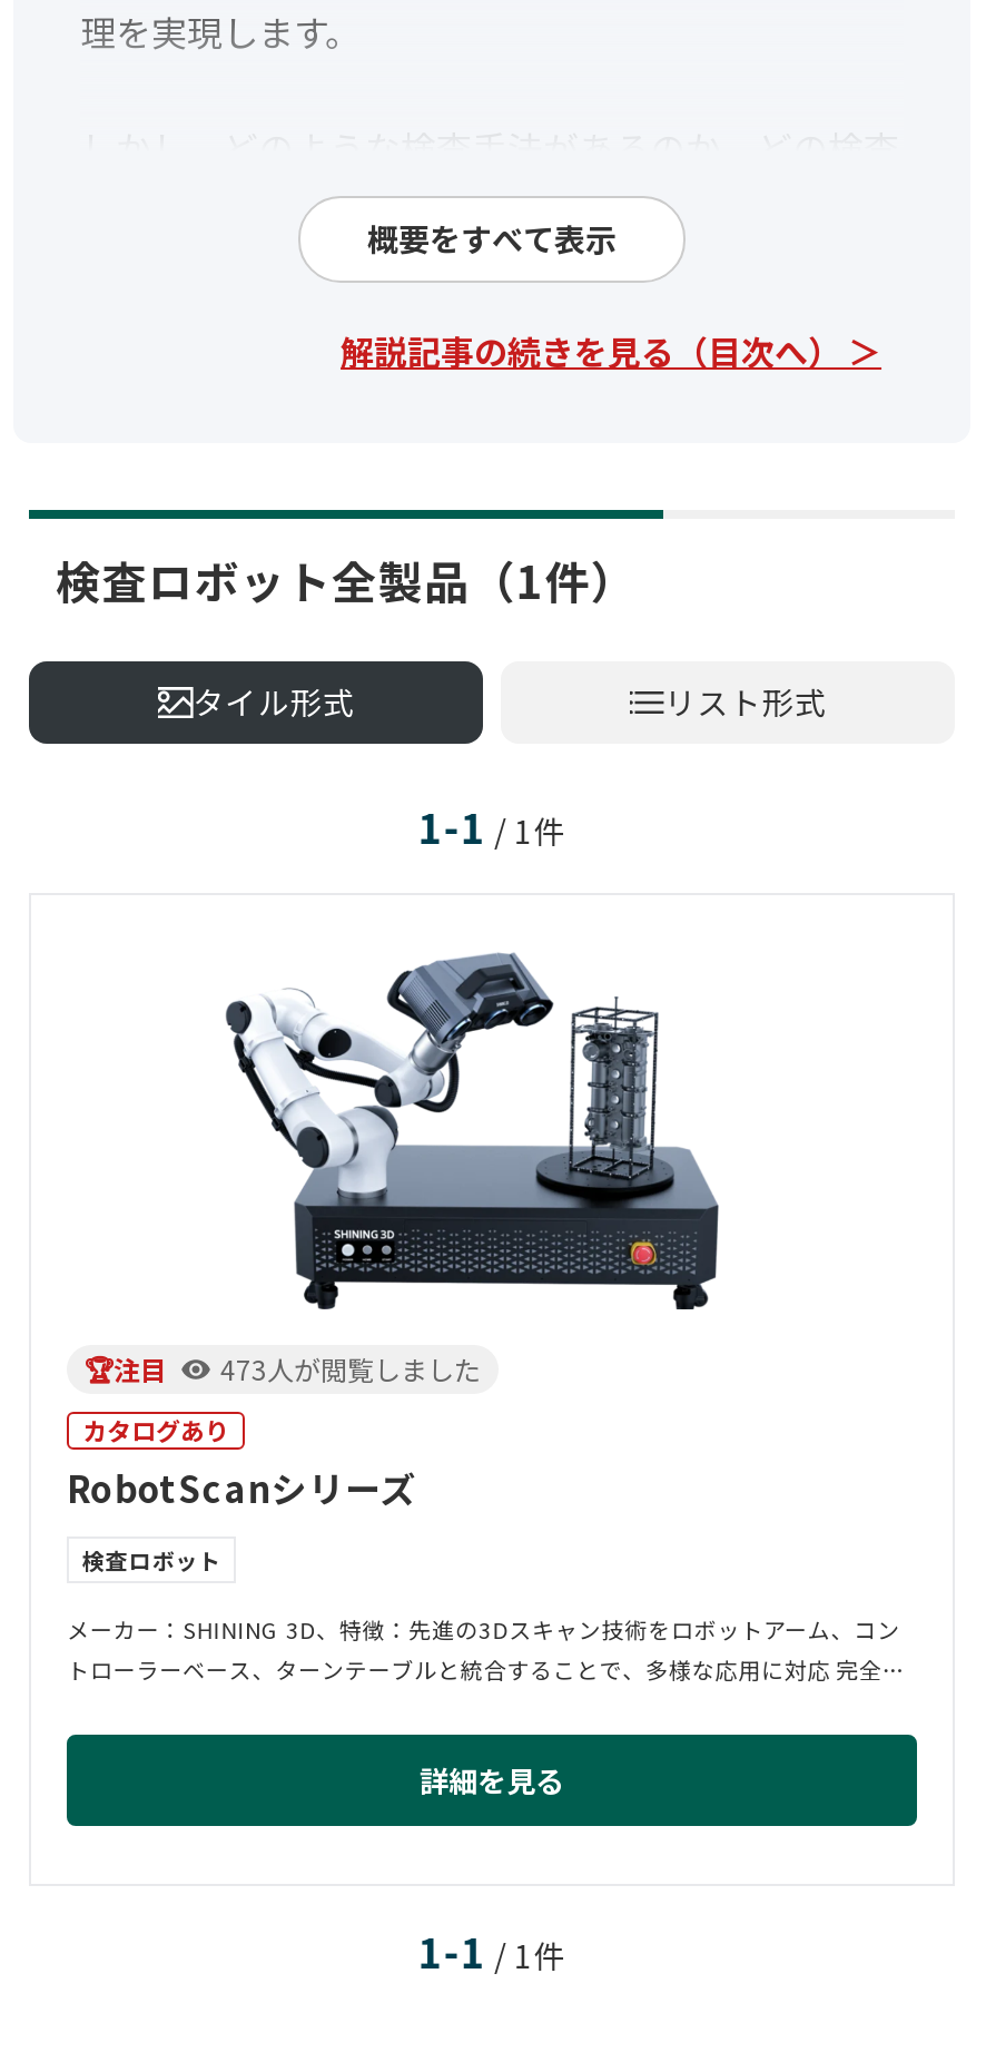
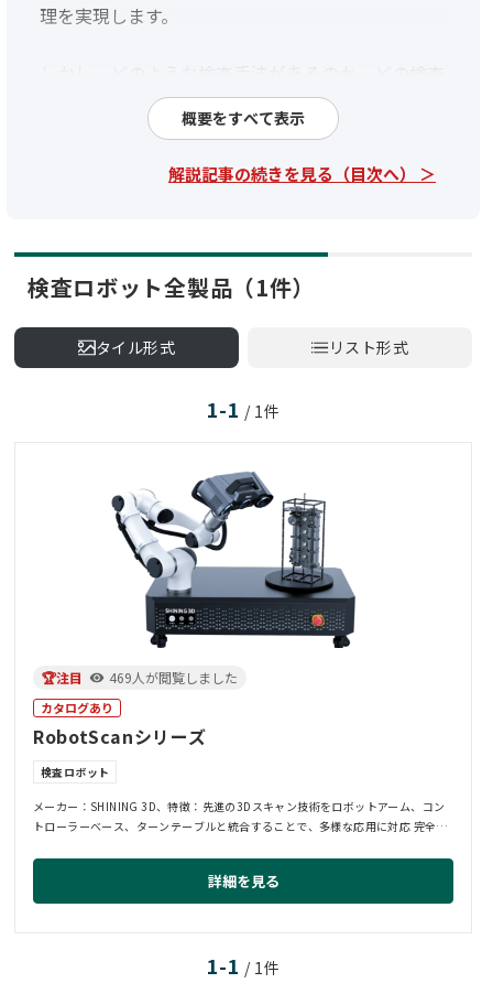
[220,1349,481,1387] 473人が閲覧しました -> [109,668,238,687] 469人が閲覧しました

